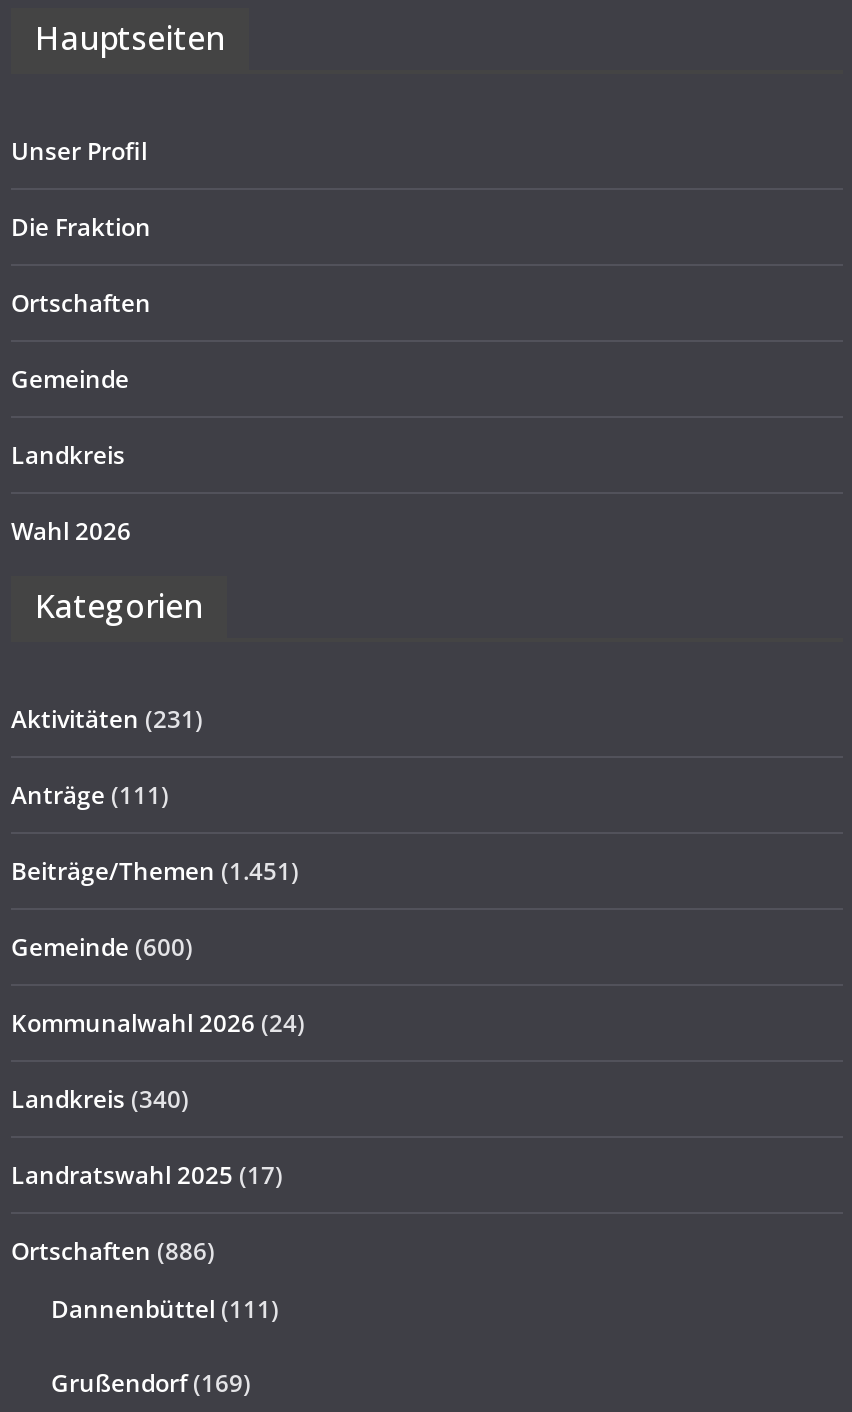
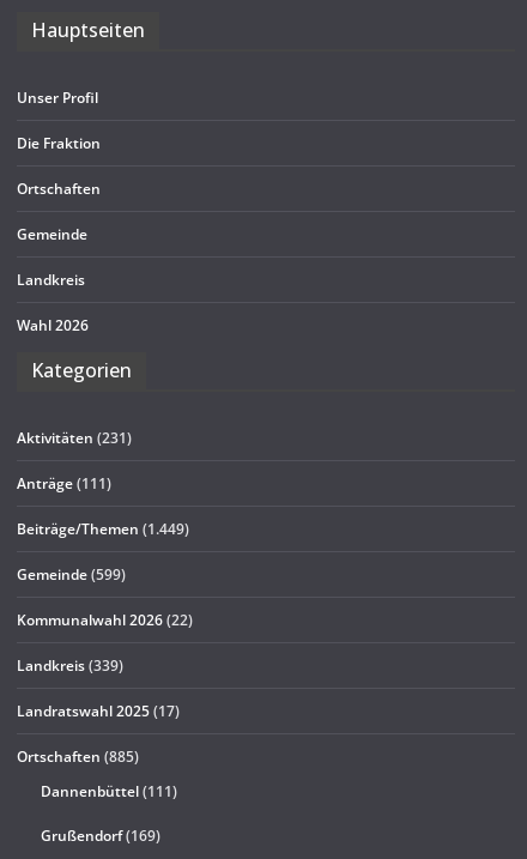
[11,854,299,888] Beiträge/Themen (1.451) -> [17,519,189,539] Beiträge/Themen (1.449)
[11,930,193,964] Gemeinde (600) -> [17,565,126,585] Gemeinde (599)
[11,1006,305,1040] Kommunalwahl 2026 (24) -> [17,610,193,630] Kommunalwahl 2026 (22)
[11,1082,189,1116] Landkreis (340) -> [17,656,123,676] Landkreis (339)
[11,1234,215,1268] Ortschaften (886) -> [17,747,139,767] Ortschaften (885)

